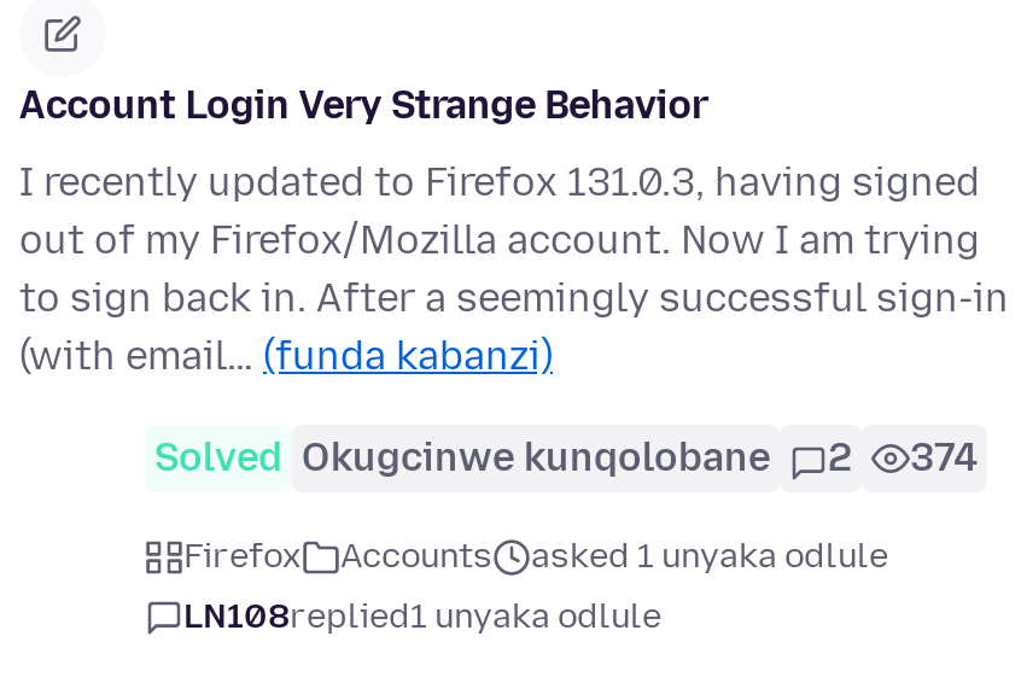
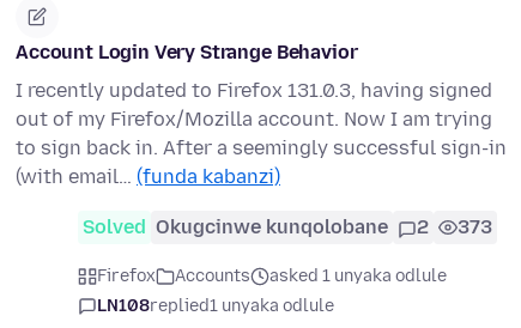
[154,436,978,482] Solved Okugcinwe kunqolobane 2 374 -> [83,216,492,239] Solved Okugcinwe kunqolobane 2 373

